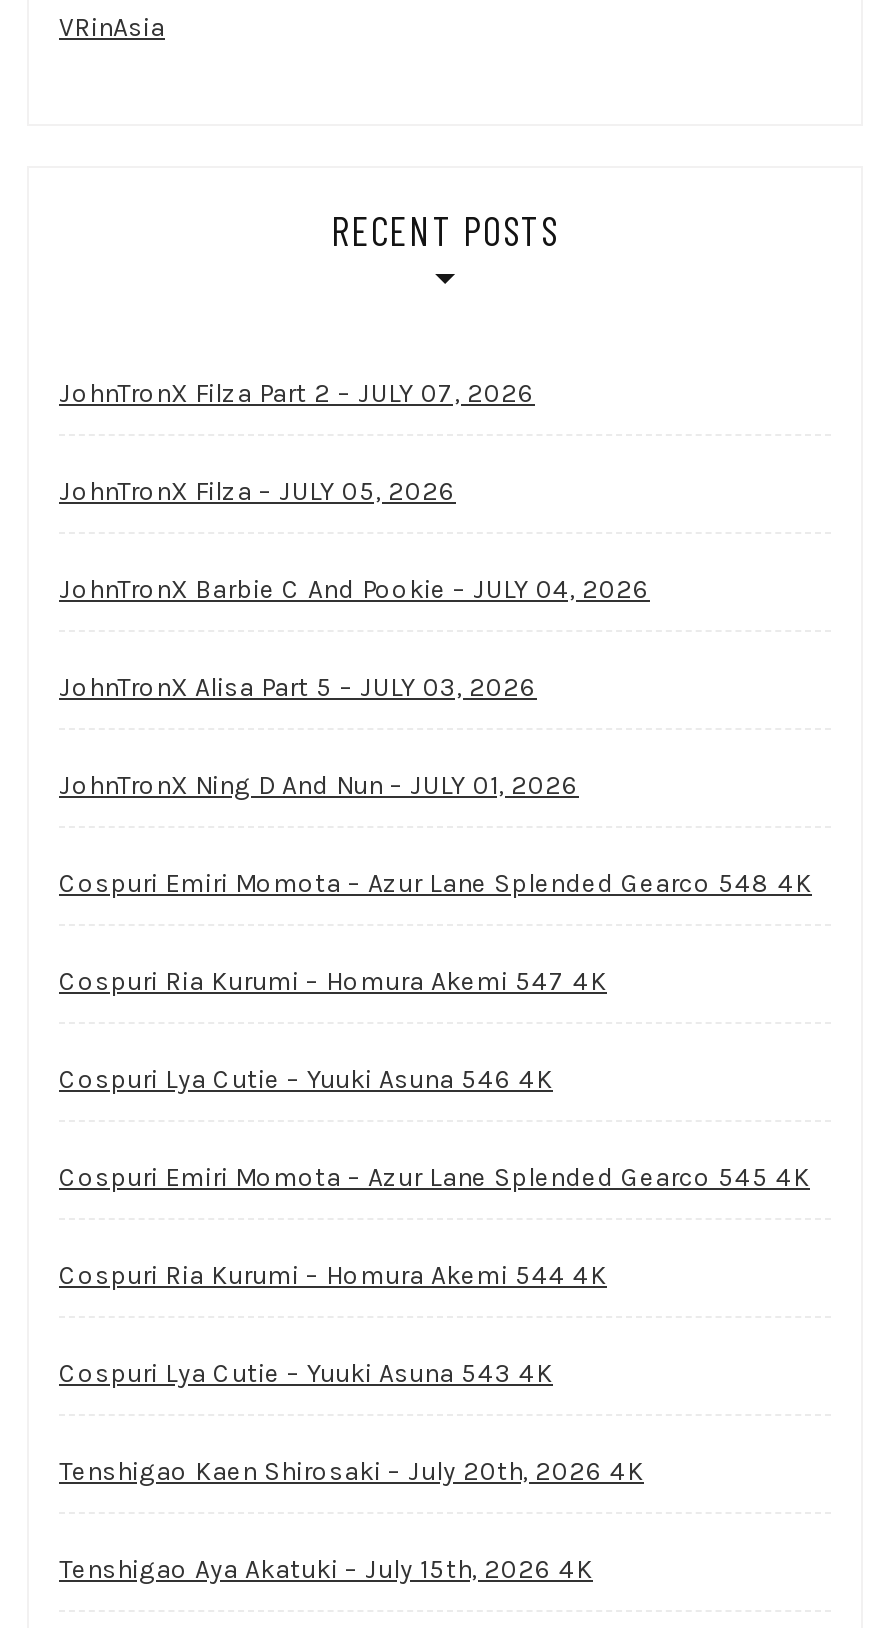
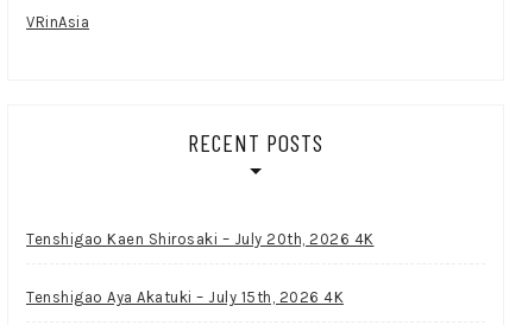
[59,377,812,1387] JohnTronX Filza Part 2 – JULY 07, 2026 | JohnTronX Filza – JULY 05, 2026 | JohnTronX Barbie C And Pookie – JULY 04, 2026 | JohnTronX Alisa Part 5 – JULY 03, 2026 | JohnTronX Ning D And Nun – JULY 01, 2026 | Cospuri Emiri Momota – Azur Lane Splended Gearco 548 4K | Cospuri Ria Kurumi – Homura Akemi 547 4K | Cospuri Lya Cutie – Yuuki Asuna 546 4K | Cospuri Emiri Momota – Azur Lane Splended Gearco 545 4K | Cospuri Ria Kurumi – Homura Akemi 544 4K | Cospuri Lya Cutie – Yuuki Asuna 543 4K -> none

